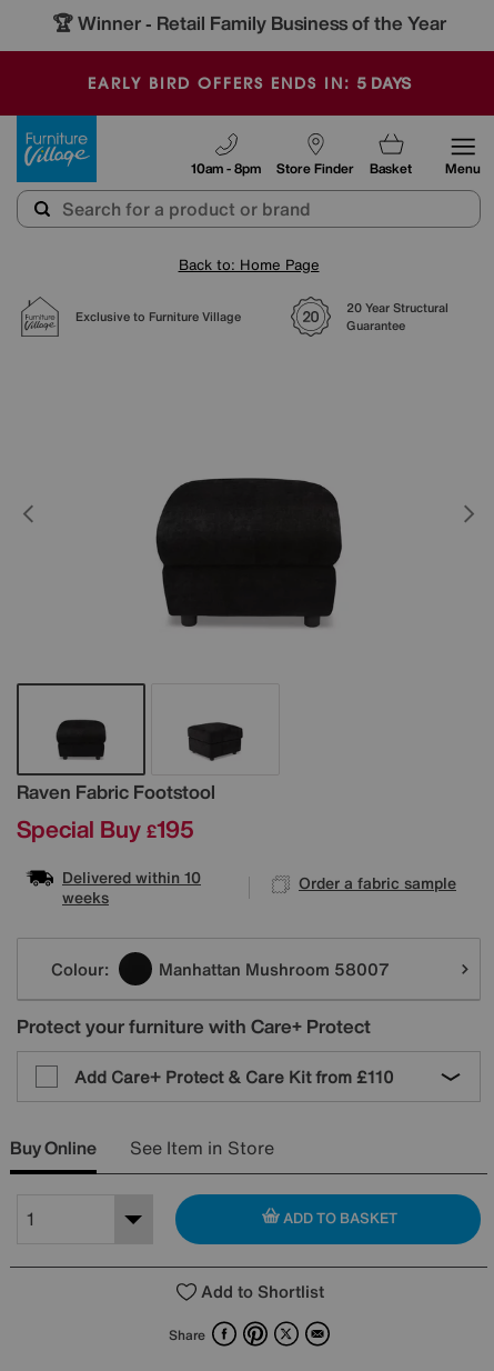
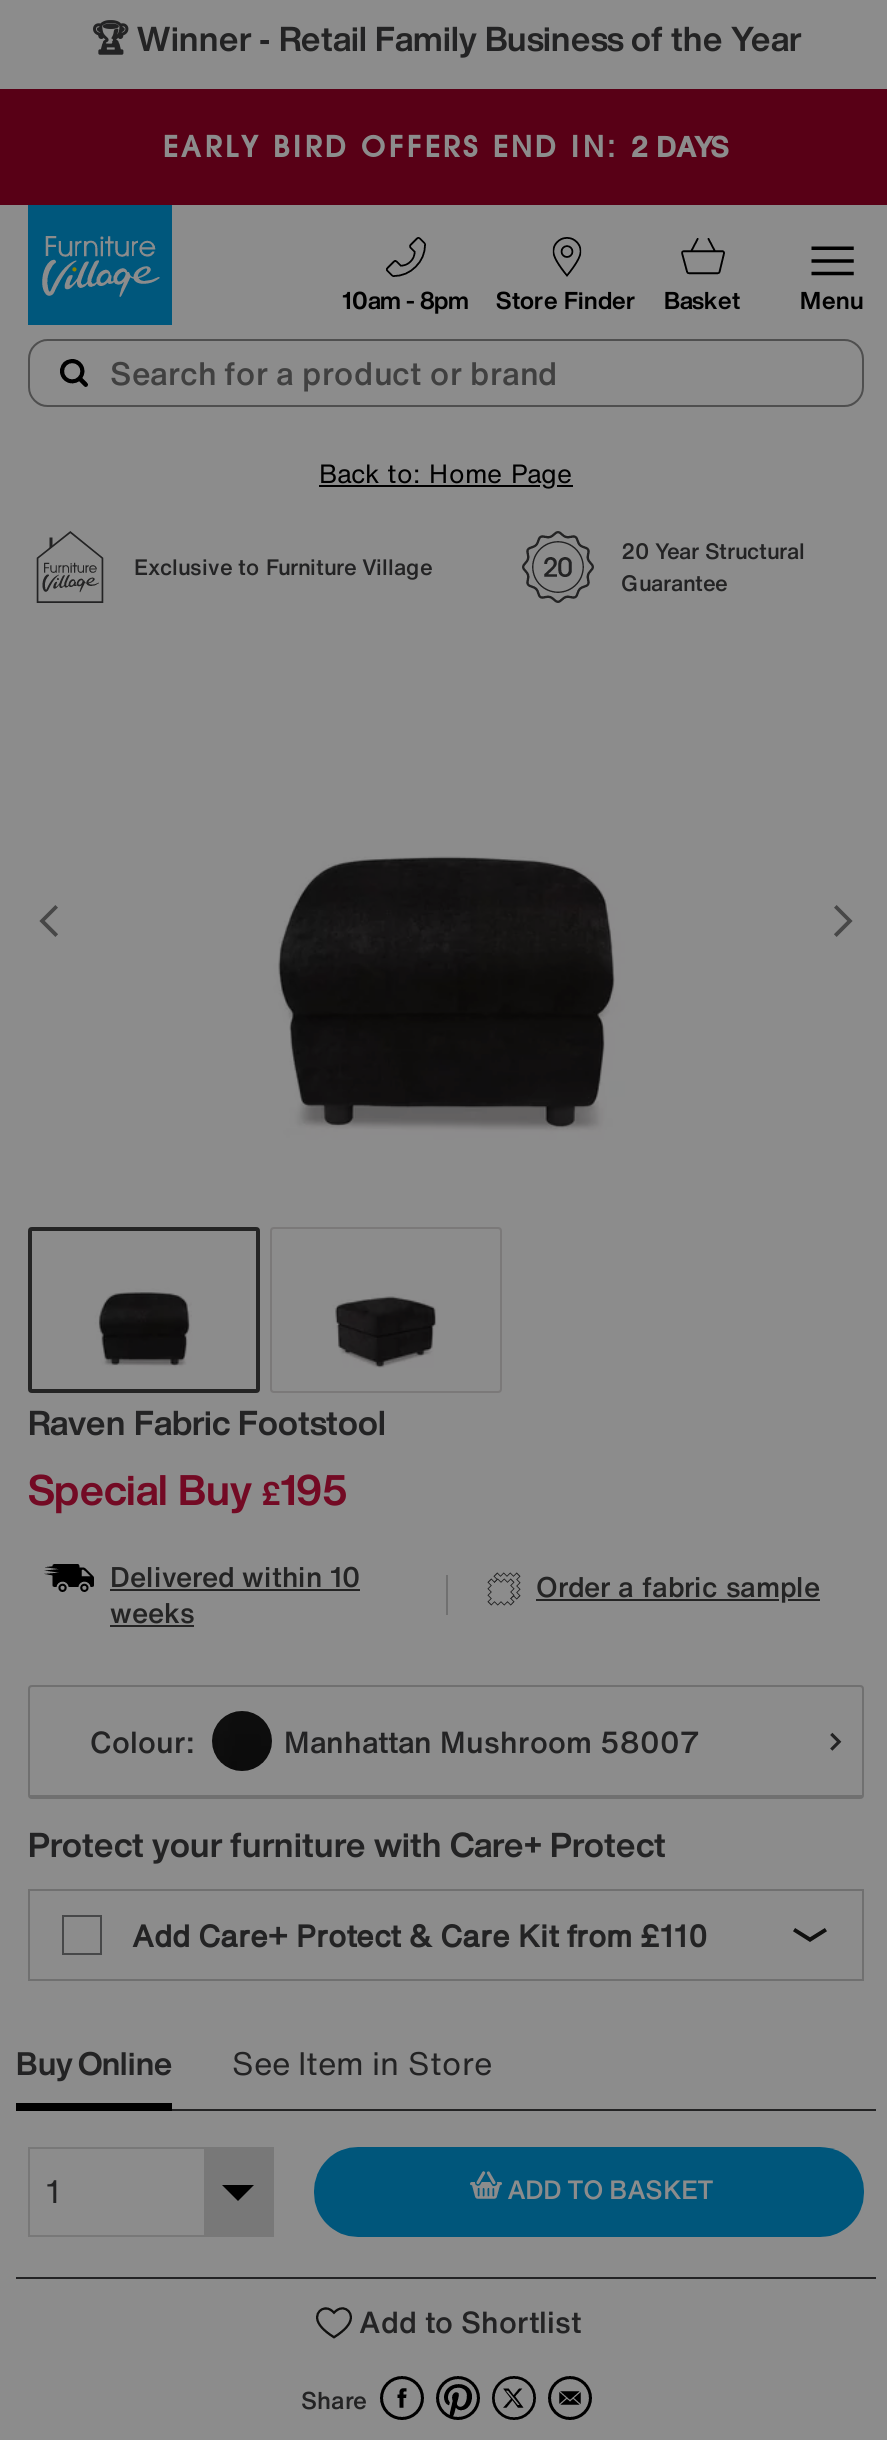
[87,71,410,94] EARLY BIRD OFFERS ENDS IN: 5 DAYS -> [164,125,728,167] EARLY BIRD OFFERS END IN: 2 DAYS

